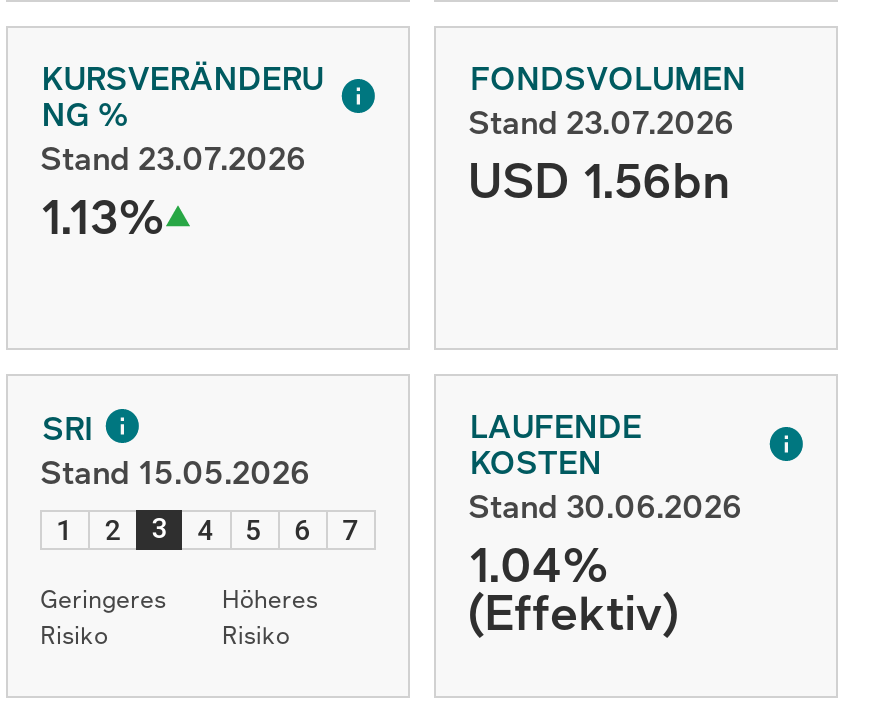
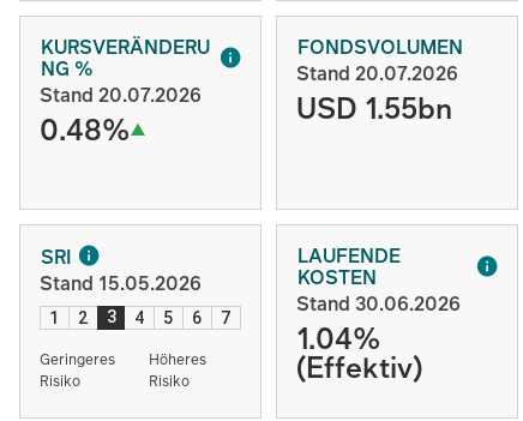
[468,100,734,144] Stand 23.07.2026 -> [296,60,458,86] Stand 20.07.2026
[40,136,306,180] Stand 23.07.2026 -> [40,82,202,108] Stand 20.07.2026
[468,146,730,212] USD 1.56bn -> [296,88,452,127] USD 1.55bn
[40,182,164,248] 1.13% -> [40,109,130,149] 0.48%

